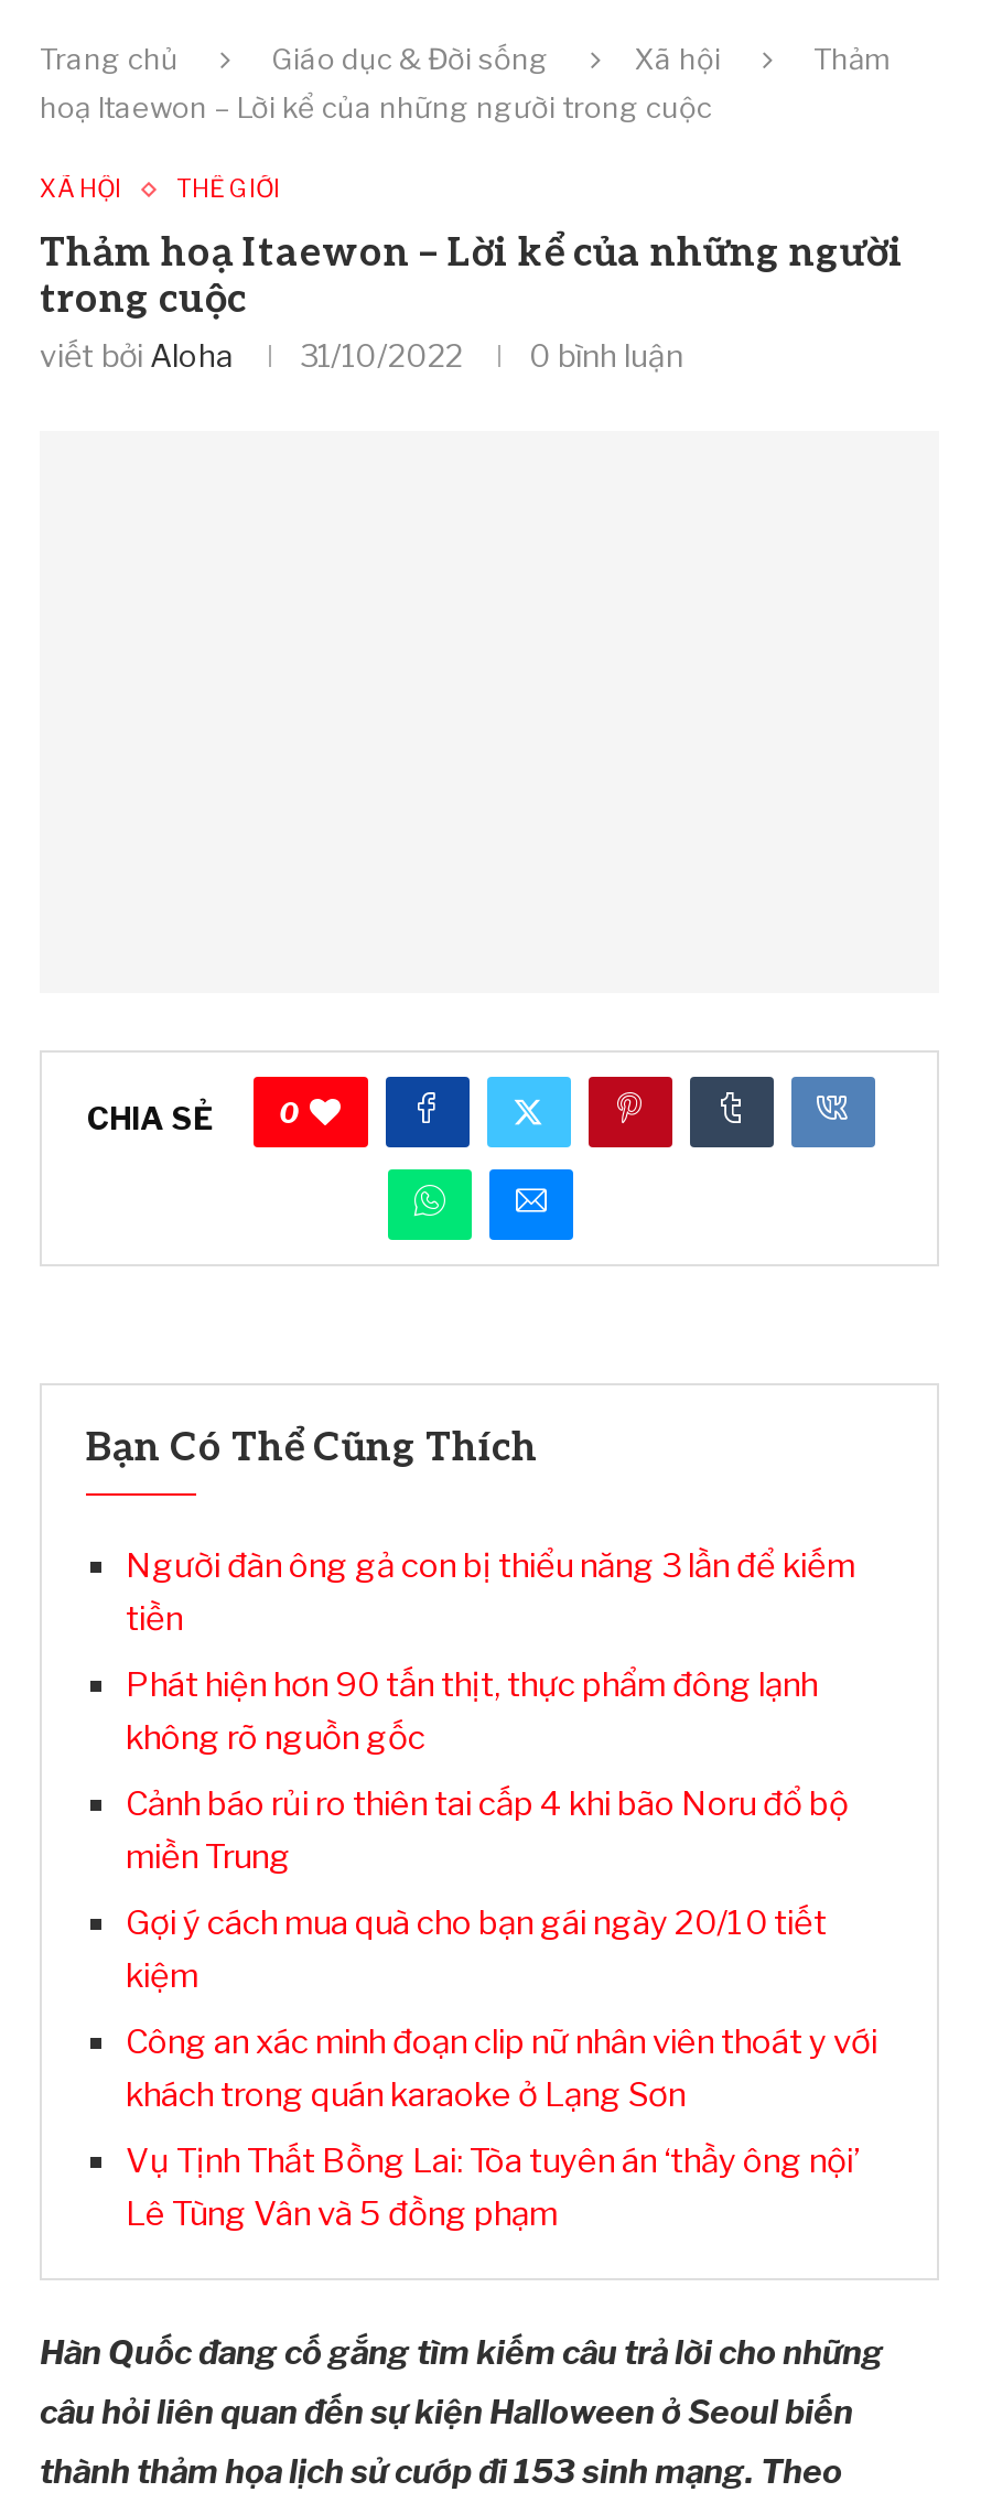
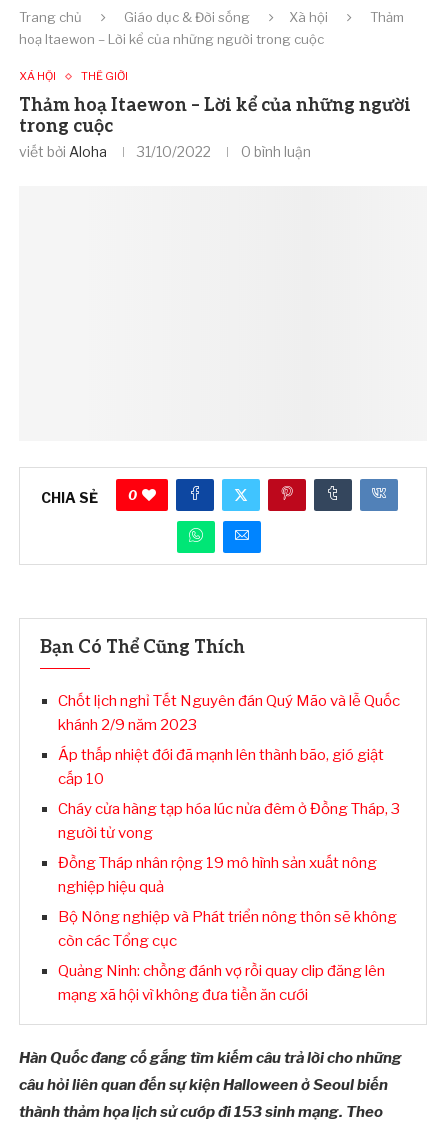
[126,1547,855,1639] Người đàn ông gả con bị thiểu năng 3 lần để kiếm | tiền -> [58,692,400,734] Chốt lịch nghỉ Tết Nguyên đán Quý Mão và lễ Quốc | khánh 2/9 năm 2023
[126,1666,818,1758] Phát hiện hơn 90 tấn thịt, thực phẩm đông lạnh | không rõ nguồn gốc -> [58,746,384,788] Áp thấp nhiệt đới đã mạnh lên thành bão, gió giật | cấp 10
[126,1785,849,1877] Cảnh báo rủi ro thiên tai cấp 4 khi bão Noru đổ bộ | miền Trung -> [58,800,400,842] Cháy cửa hàng tạp hóa lúc nửa đêm ở Đồng Tháp, 3 | người tử vong
[126,1904,827,1996] Gợi ý cách mua quà cho bạn gái ngày 20/10 tiết | kiệm -> [58,854,377,896] Đồng Tháp nhân rộng 19 mô hình sản xuất nông | nghiệp hiệu quả
[126,2023,877,2115] Công an xác minh đoạn clip nữ nhân viên thoát y với | khách trong quán karaoke ở Lạng Sơn -> [58,908,397,950] Bộ Nông nghiệp và Phát triển nông thôn sẽ không | còn các Tổng cục
[126,2142,860,2235] Vụ Tịnh Thất Bồng Lai: Tòa tuyên án ‘thầy ông nội’ | Lê Tùng Vân và 5 đồng phạm -> [58,962,385,1004] Quảng Ninh: chồng đánh vợ rồi quay clip đăng lên | mạng xã hội vì không đưa tiền ăn cưới

